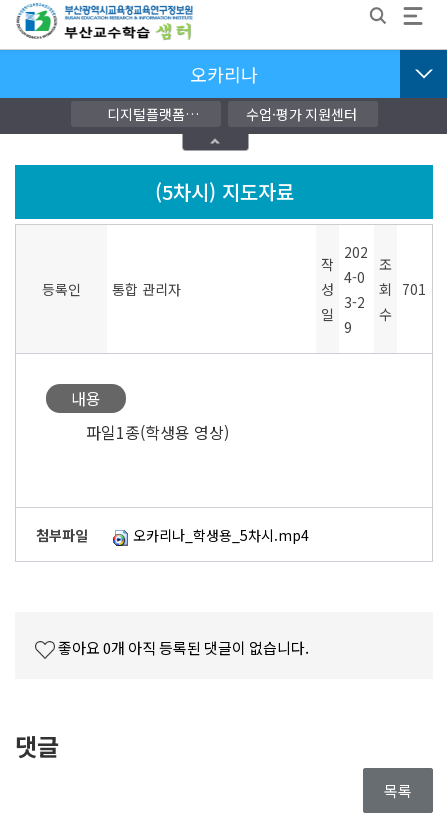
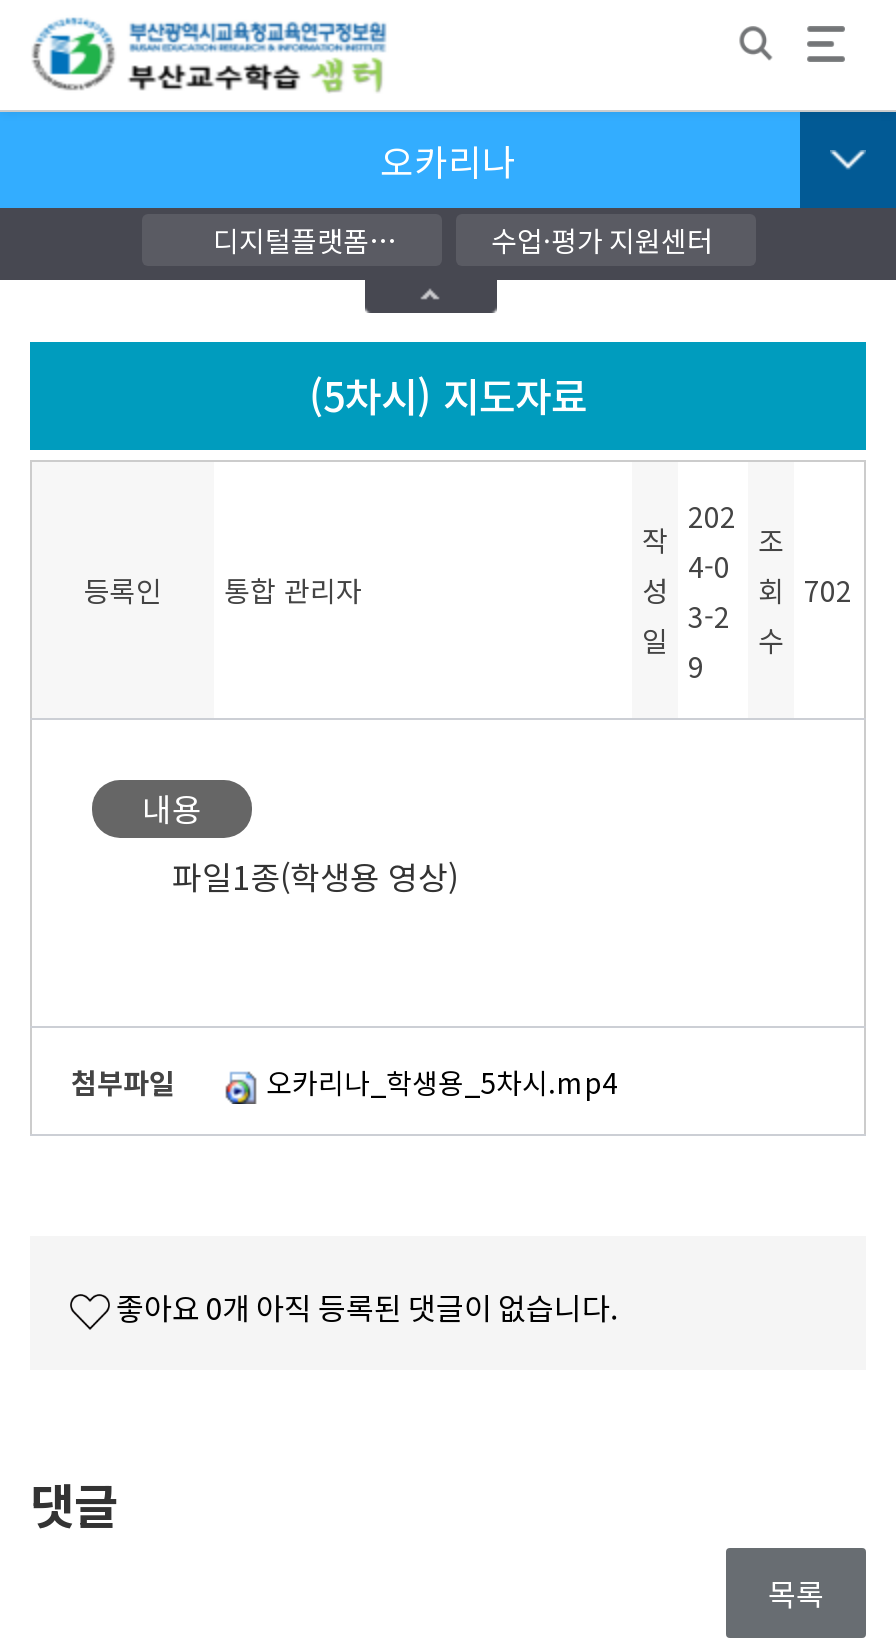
[379,279,426,299] 회 701 -> [758,570,852,610] 회 702

